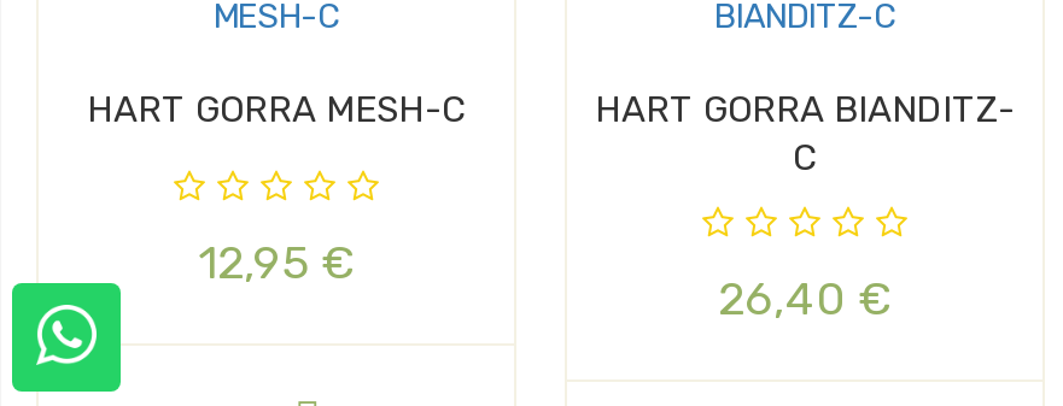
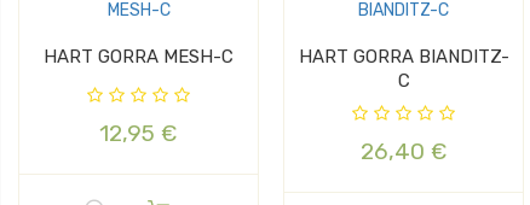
[10,281,123,394] [image] -> none

